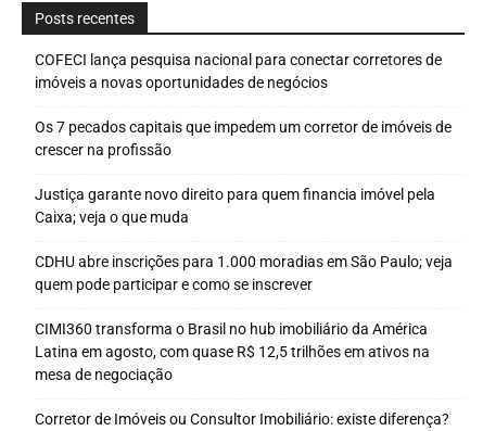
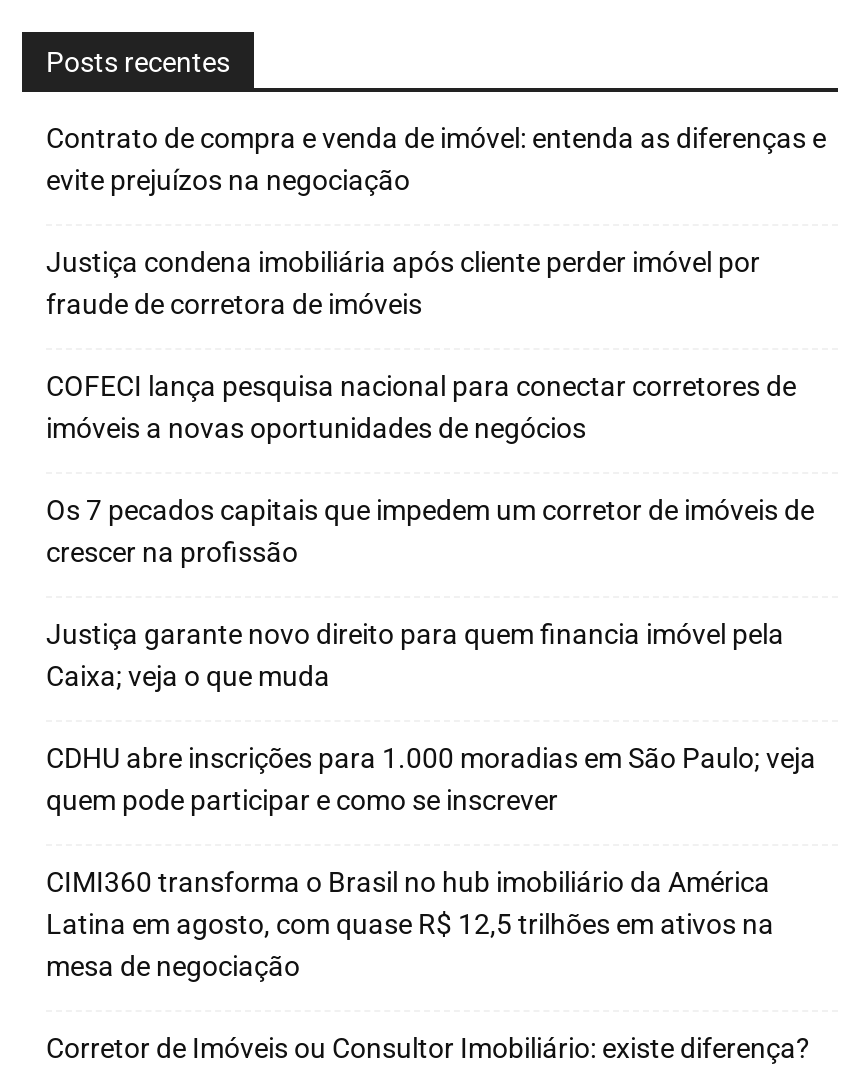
none -> [46,122,826,320] Contrato de compra e venda de imóvel: entenda as diferenças e | evite prejuízos na negociação | Justiça condena imobiliária após cliente perder imóvel por | fraude de corretora de imóveis

